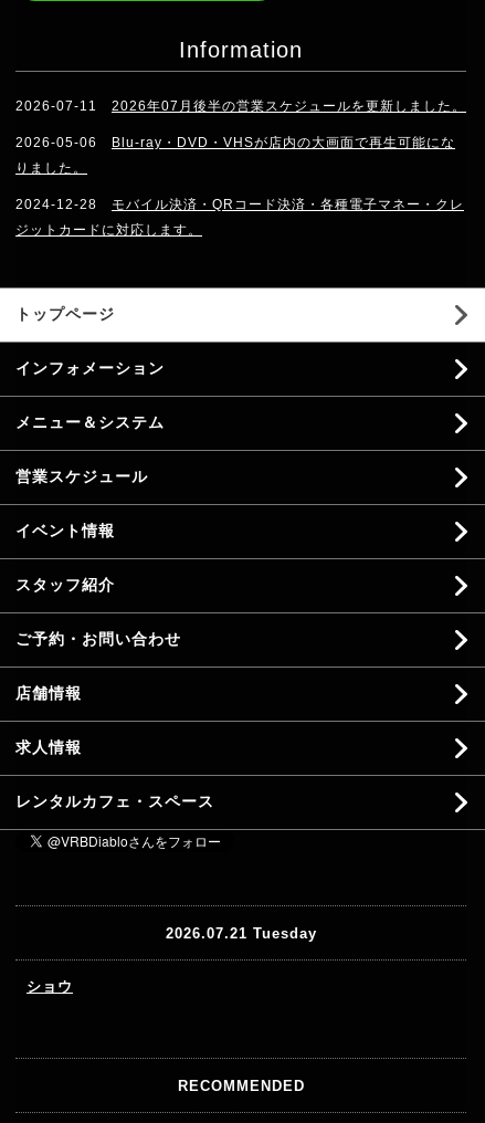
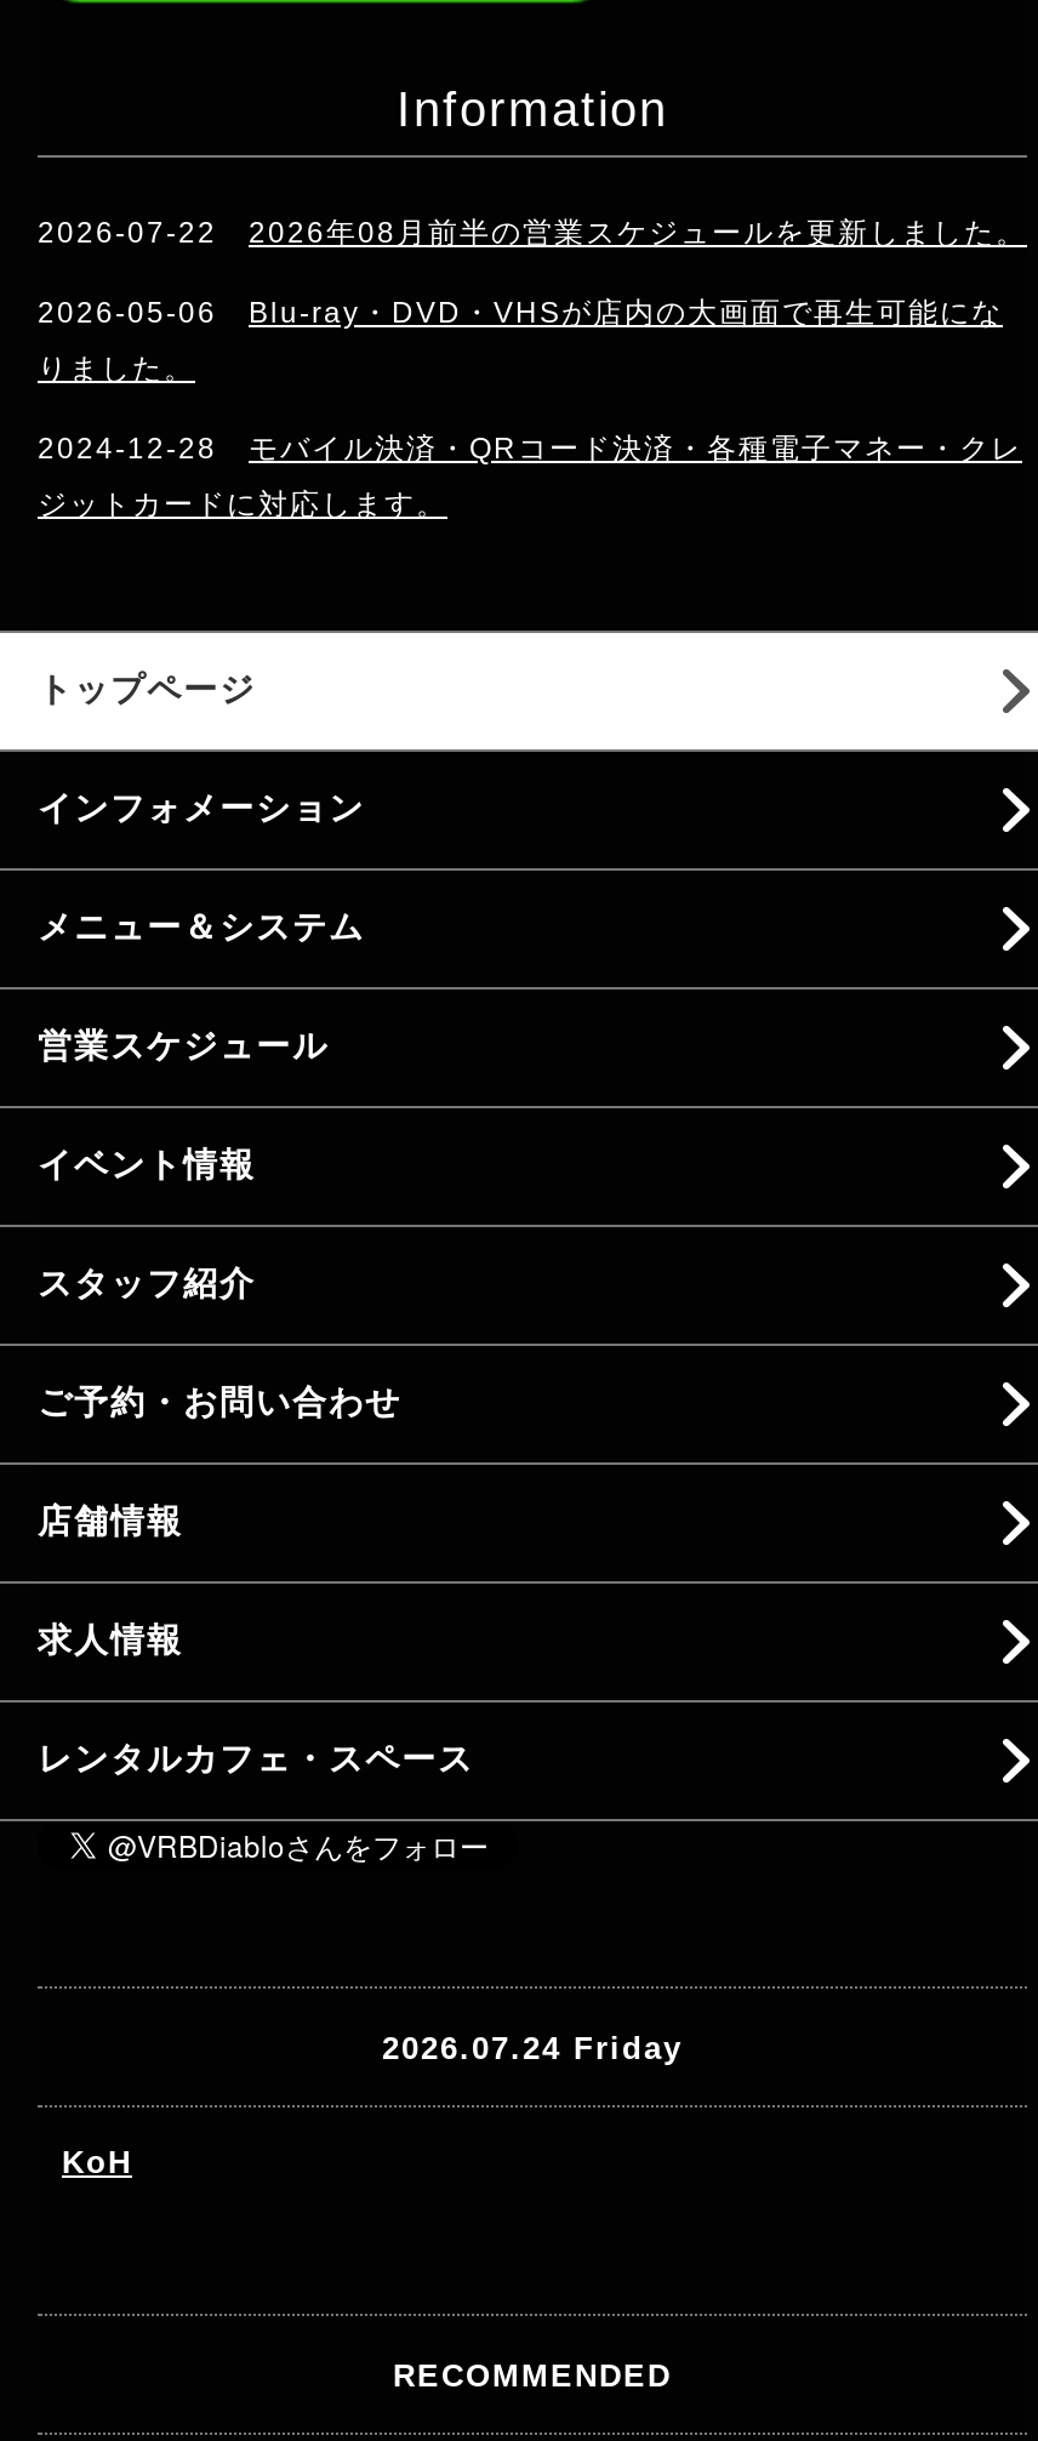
[15,99,97,114] 2026-07-11 -> [38,217,217,251] 2026-07-22
[112,99,466,114] 2026年07月後半の営業スケジュールを更新しました。 -> [249,217,1027,251] 2026年08月前半の営業スケジュールを更新しました。
[165,925,317,942] 2026.07.21 Tuesday -> [382,2030,683,2066] 2026.07.24 Friday
[27,979,73,995] ショウ -> [62,2145,132,2181] KoH

